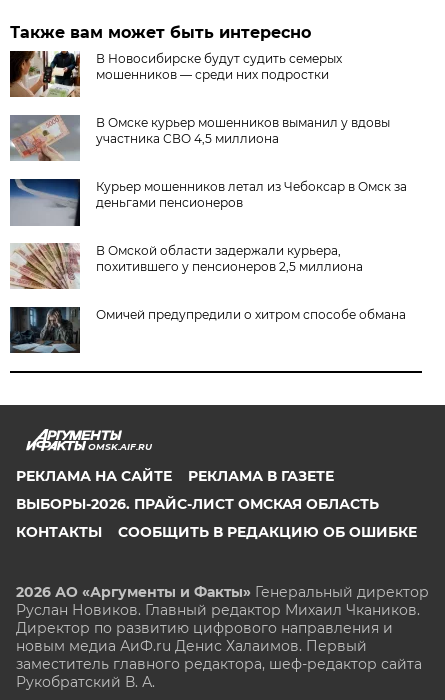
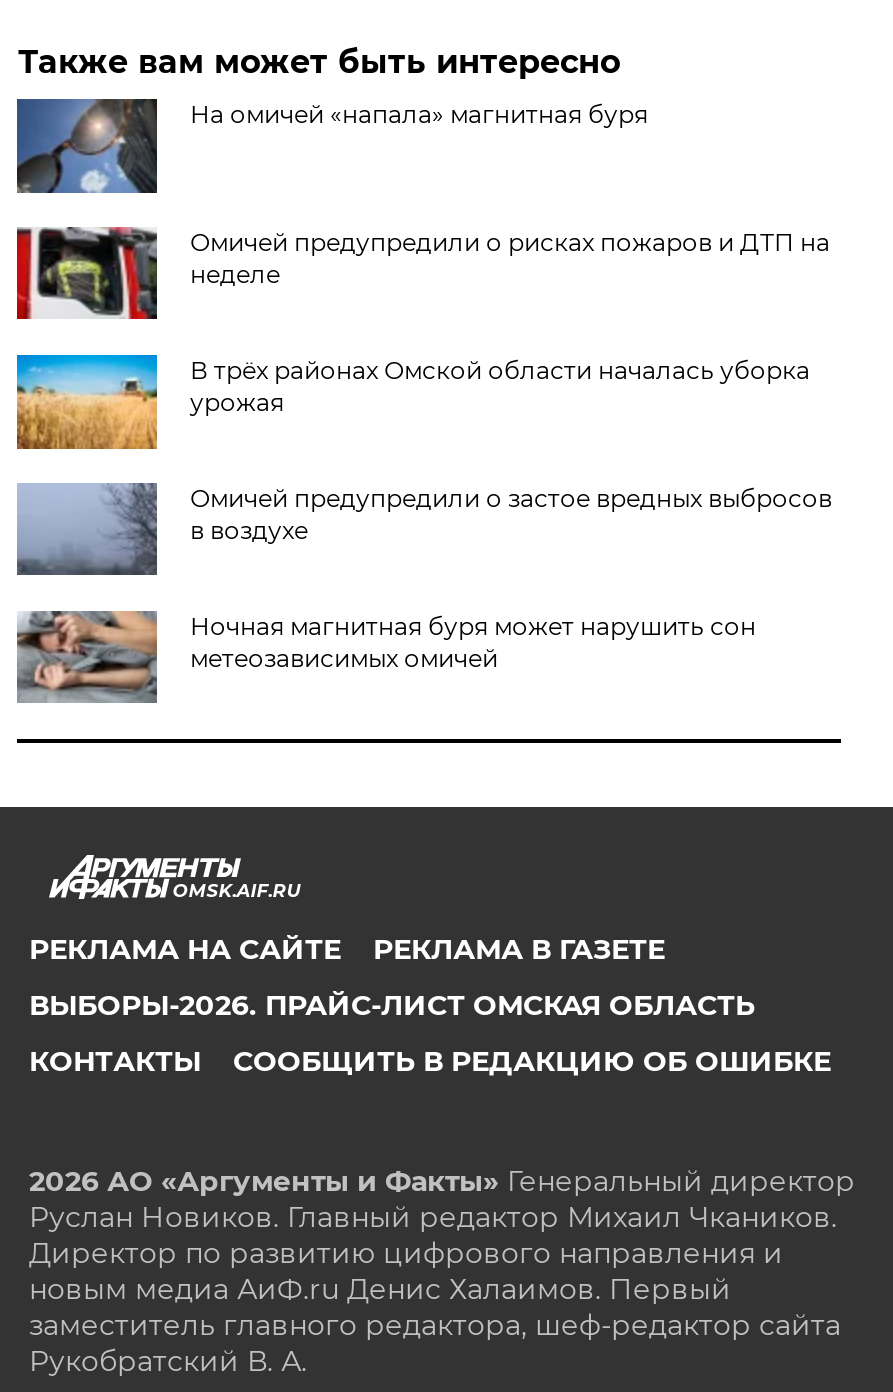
[9,50,342,98] [image] | В Новосибирске будут судить семерых | мошенников — среди них подростки -> [15,97,648,195] [image] | На омичей «напала» магнитная буря
[9,114,390,162] [image] | В Омске курьер мошенников выманил у вдовы | участника СВО 4,5 миллиона -> [15,225,830,321] [image] | Омичей предупредили о рисках пожаров и ДТП на | неделе
[9,178,407,227] [image] | Курьер мошенников летал из Чебоксар в Омск за | деньгами пенсионеров -> [15,353,810,451] [image] | В трёх районах Омской области началась уборка | урожая
[10,242,363,290] [image] | В Омской области задержали курьера, | похитившего у пенсионеров 2,5 миллиона -> [17,483,832,577] [image] | Омичей предупредили о застое вредных выбросов | в воздухе
[9,306,406,354] [image] | Омичей предупредили о хитром способе обмана -> [15,609,756,705] [image] | Ночная магнитная буря может нарушить сон | метеозависимых омичей

